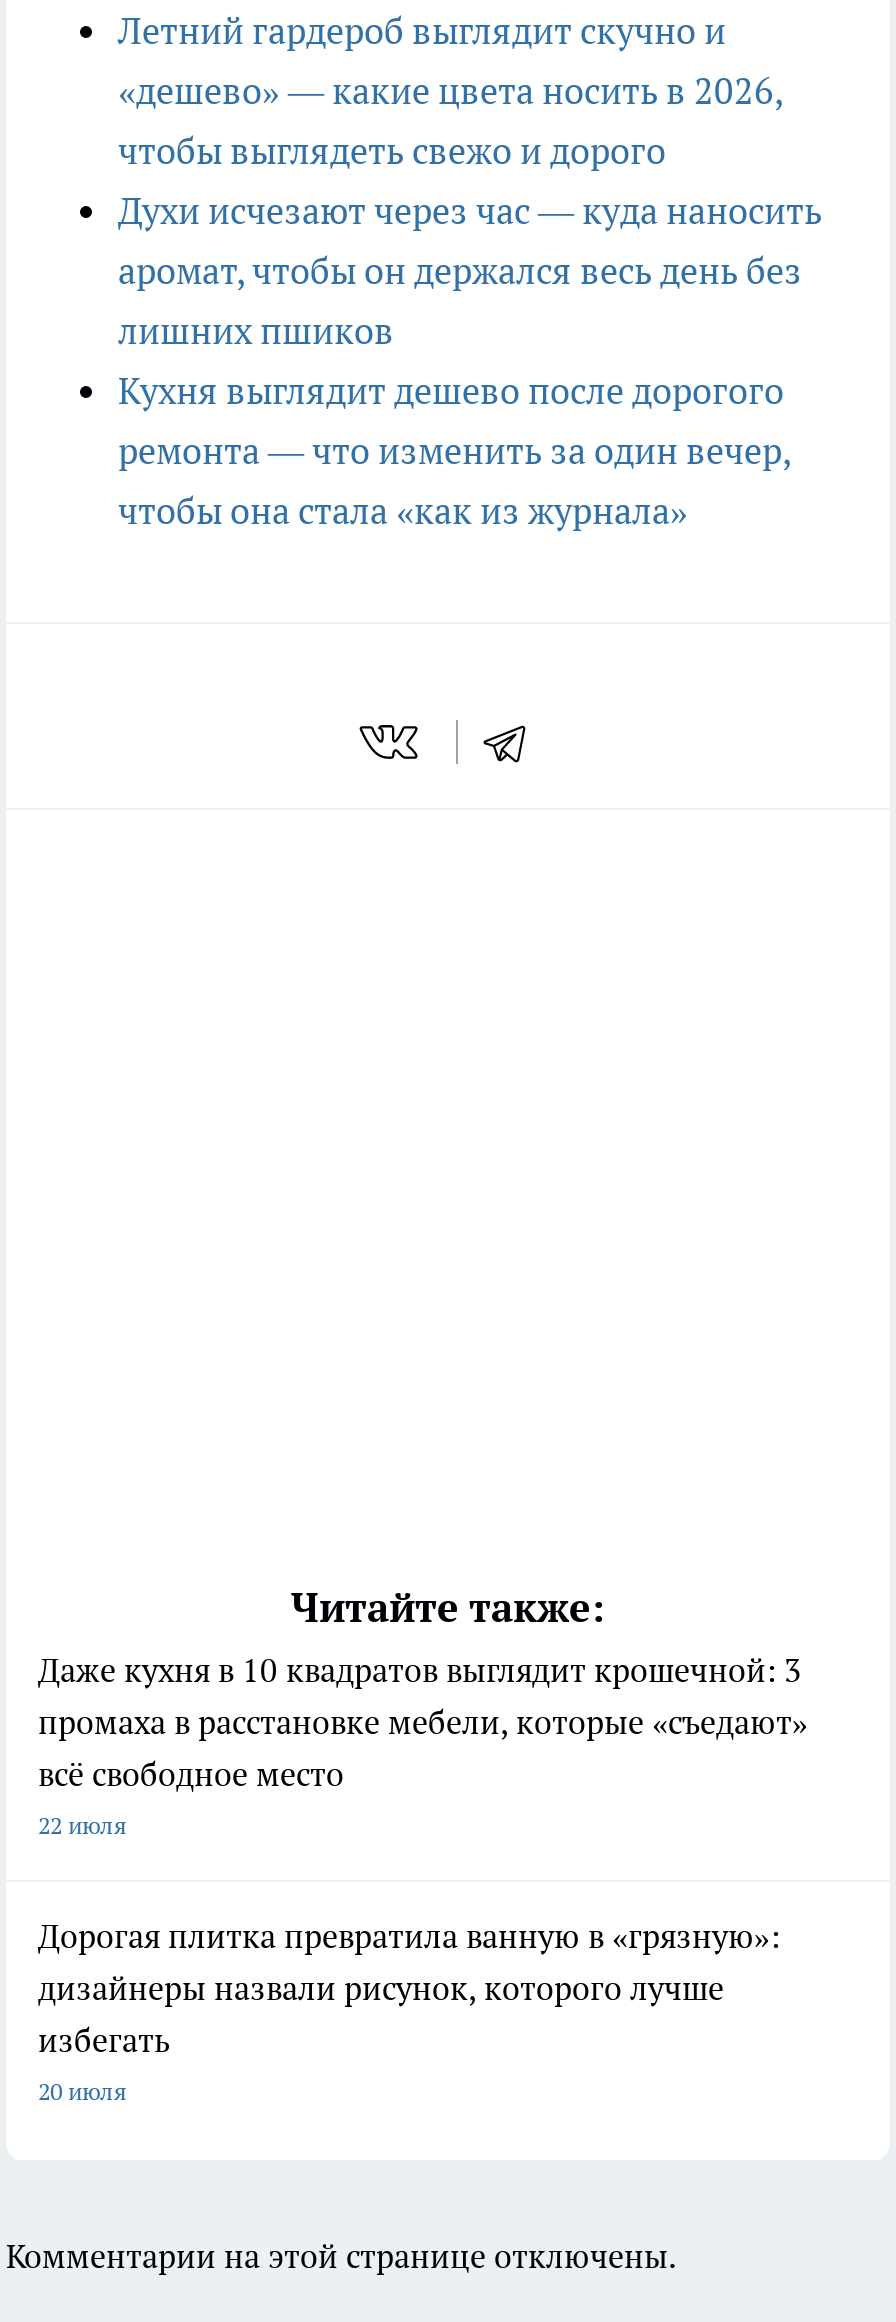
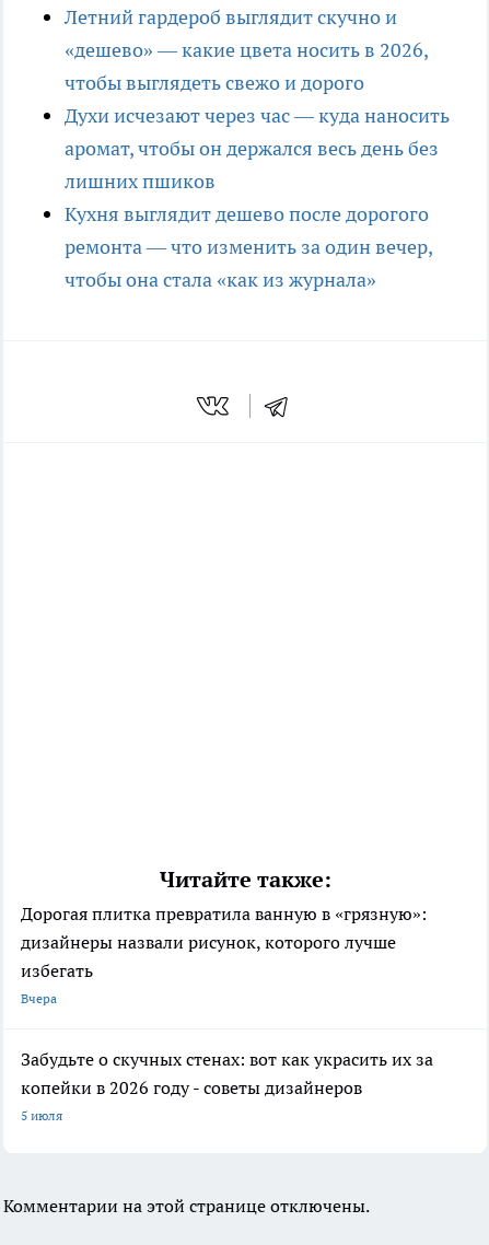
[38,1650,808,1840] Даже кухня в 10 квадратов выглядит крошечной: 3 | промаха в расстановке мебели, которые «съедают» | всё свободное место | 22 июля -> none
moved [38,1916,780,2060] -> [21,903,427,982]: Дорогая плитка превратила ванную в «грязную»: | дизайнеры назвали рисунок, которого лучше | избегать
[38,2076,126,2106] 20 июля -> [21,990,433,1124] Вчера | Забудьте о скучных стенах: вот как украсить их за | копейки в 2026 году - советы дизайнеров | 5 июля

